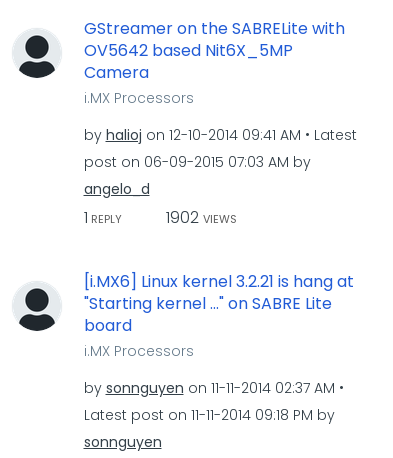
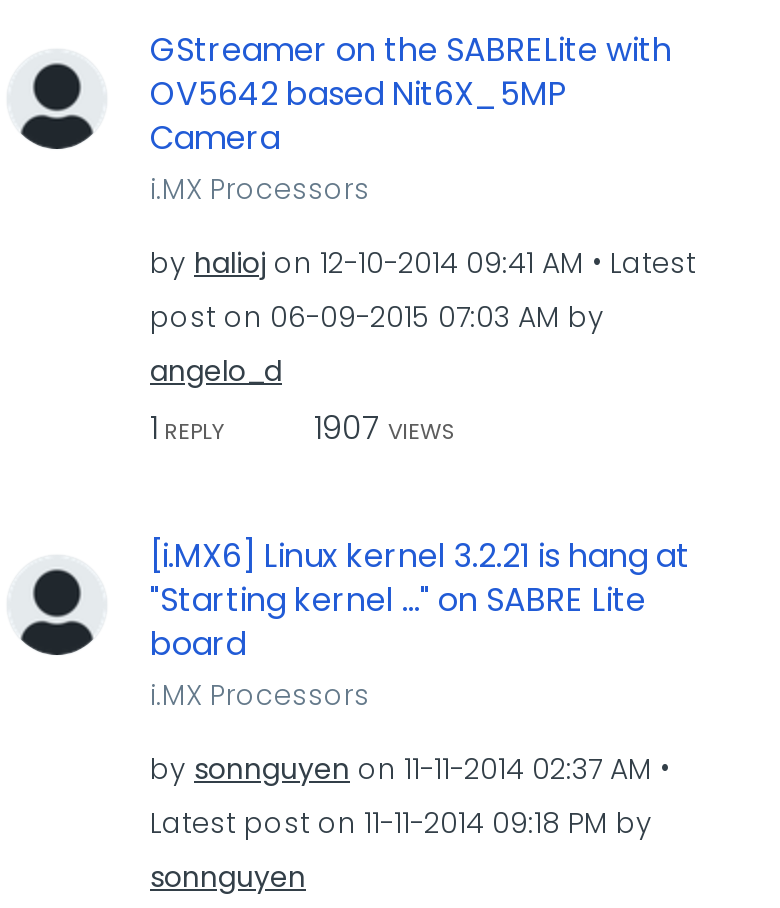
[83,206,236,229] 1 REPLY 1902 VIEWS -> [150,405,456,451] 1 REPLY 1907 VIEWS

